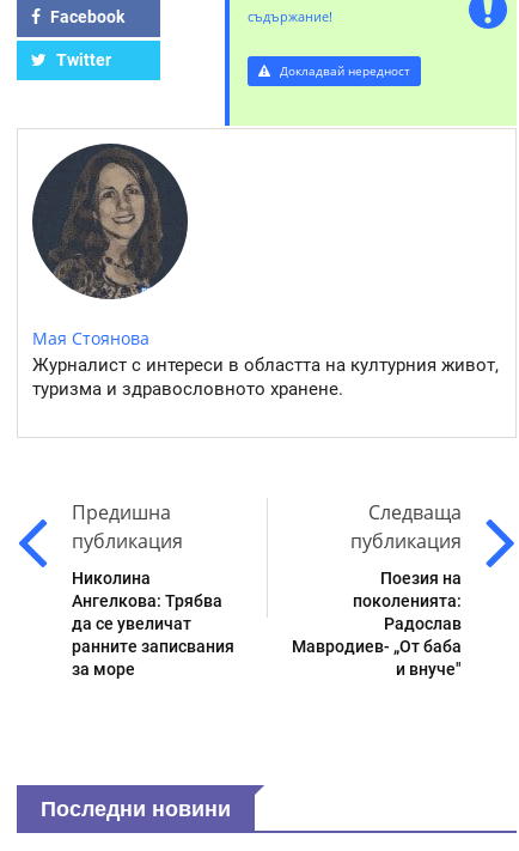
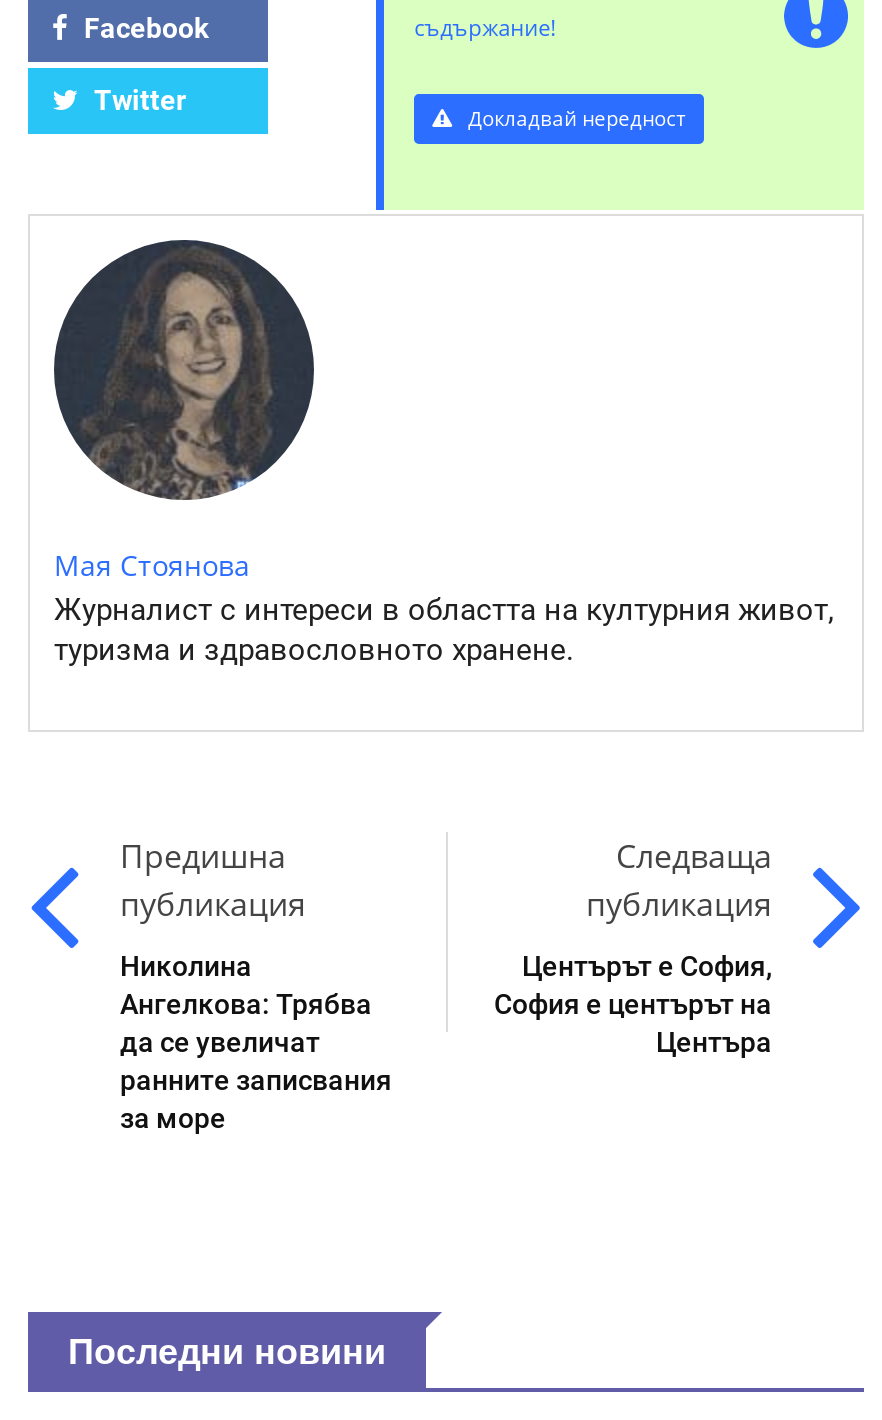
[292,569,462,679] Поезия на | поколенията: | Радослав | Мавродиев- „От баба | и внуче" -> [494,950,772,1058] Центърът е София, | София е центърът на | Центъра

